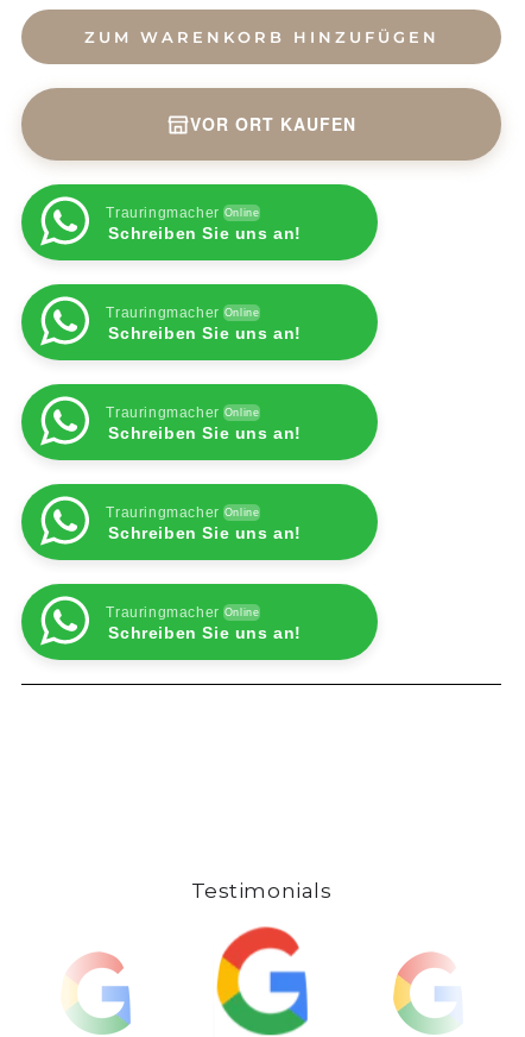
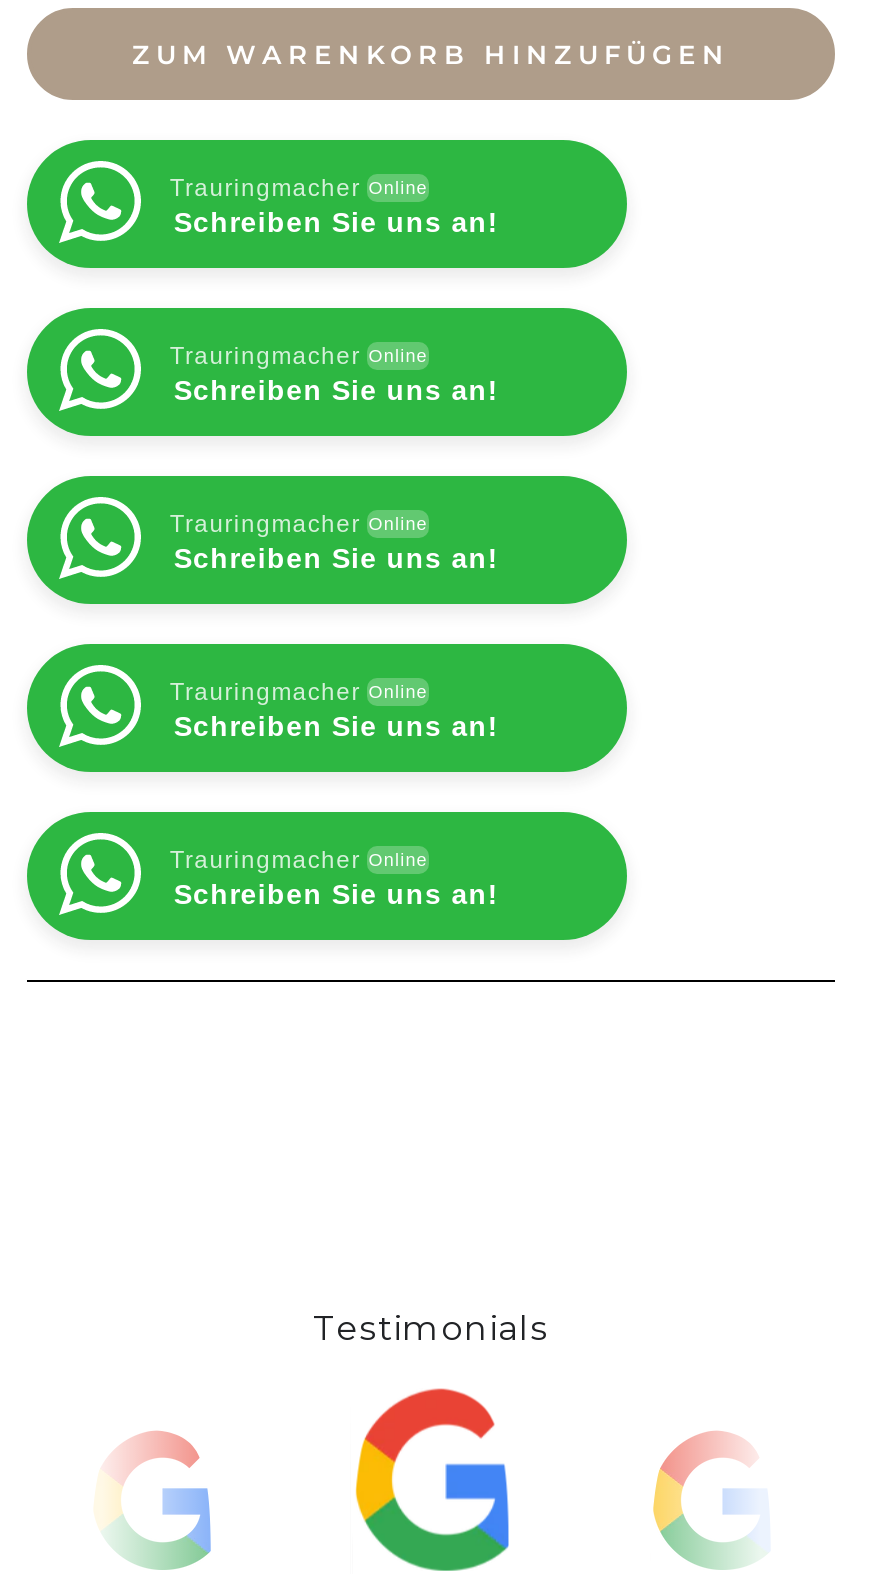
[190,112,356,136] VOR ORT KAUFEN -> none

